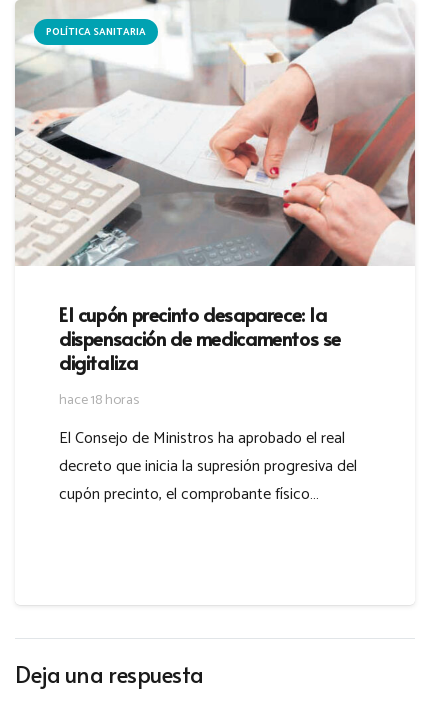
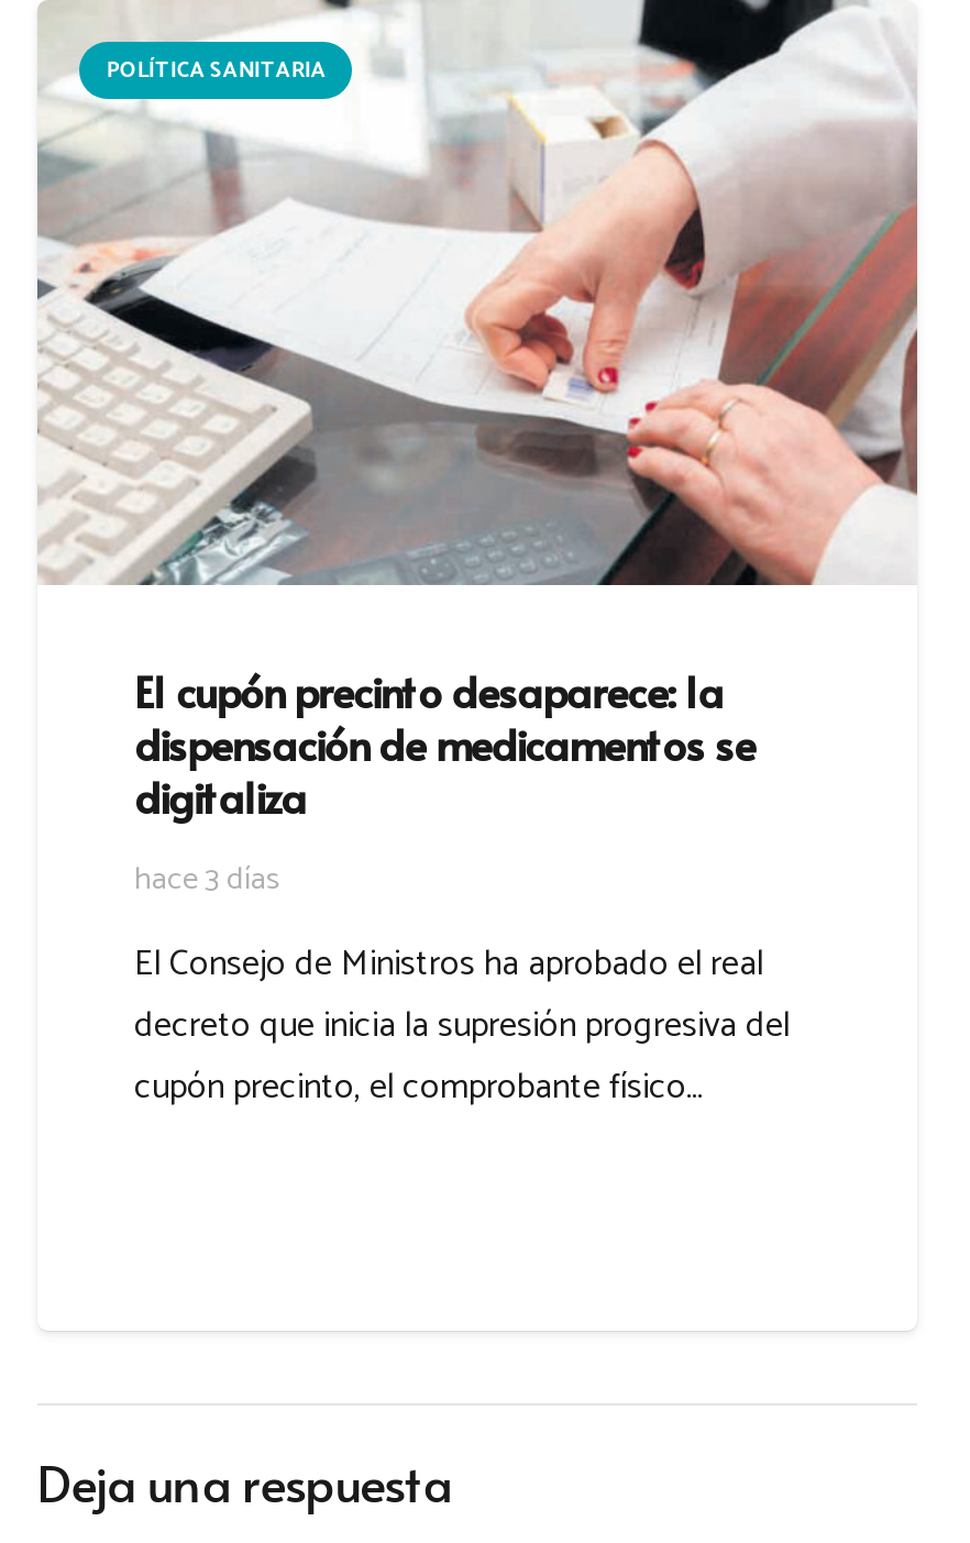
[59,387,139,411] hace 18 horas -> [134,852,279,905] hace 3 días

